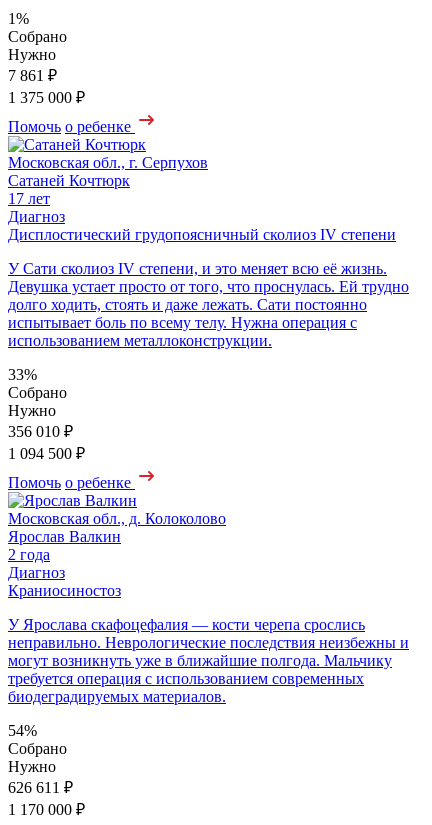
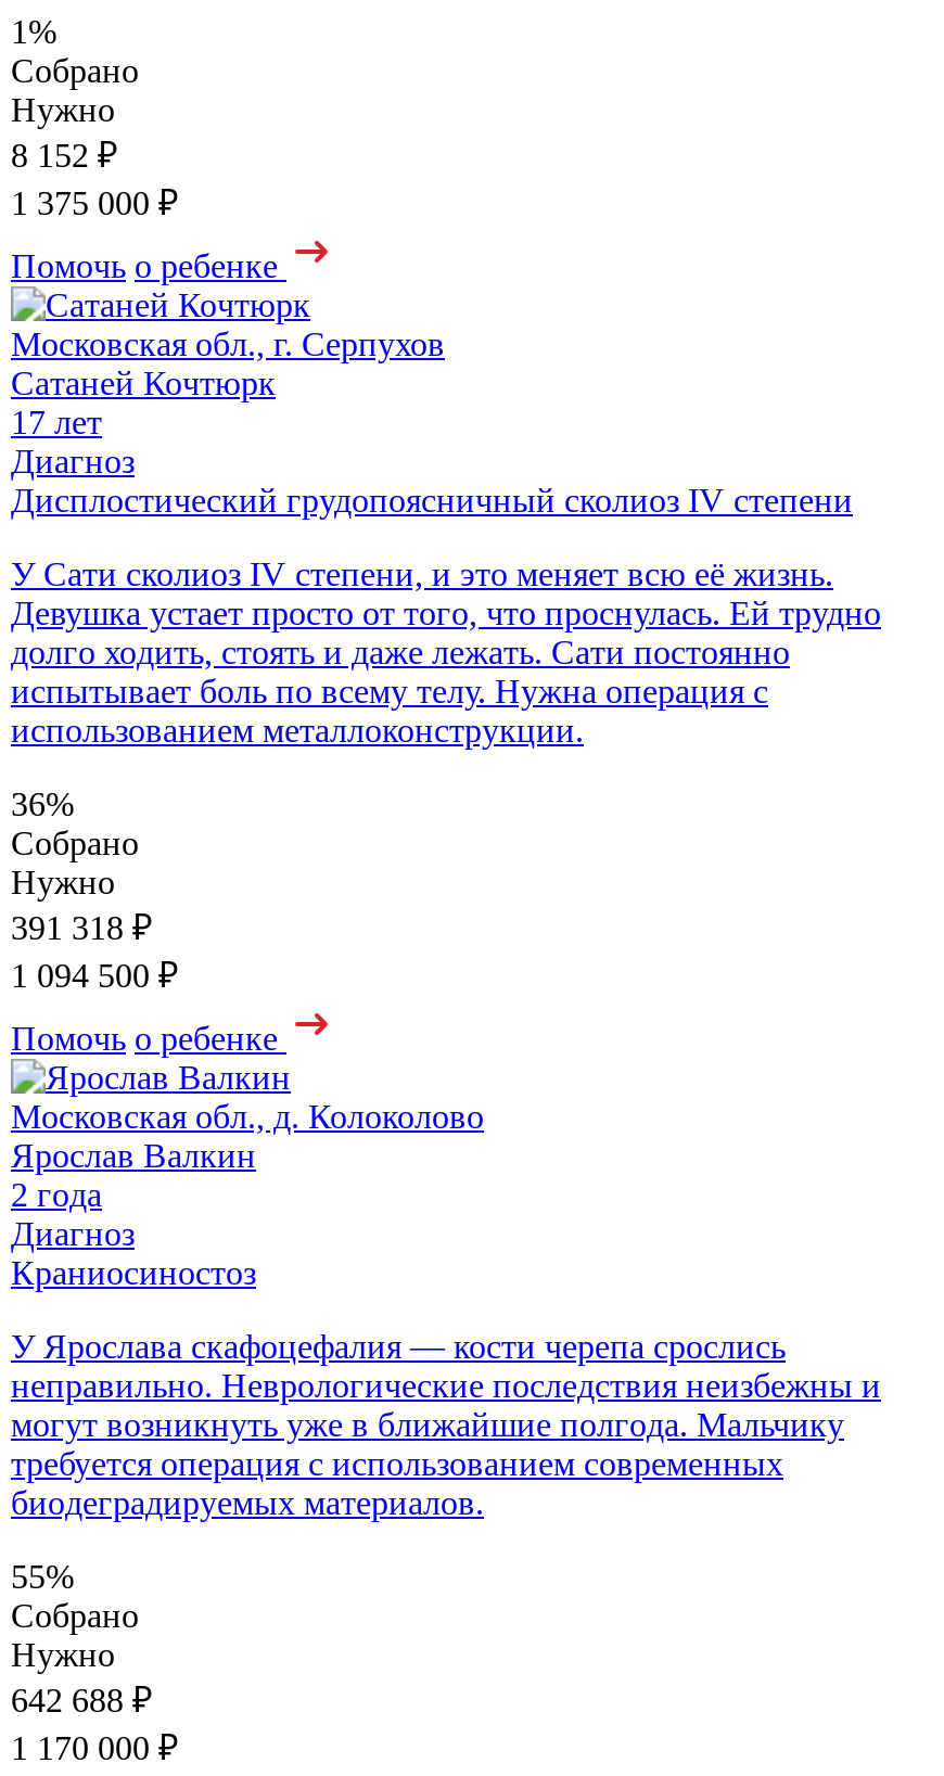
[8,67,57,84] 7 861 ₽ -> [11,136,117,173] 8 152 ₽
[8,366,37,383] 33% -> [11,785,74,822] 36%
[8,423,73,440] 356 010 ₽ -> [11,909,152,945] 391 318 ₽
[8,722,37,739] 54% -> [11,1557,74,1594] 55%
[8,779,73,796] 626 611 ₽ -> [11,1681,152,1718] 642 688 ₽

